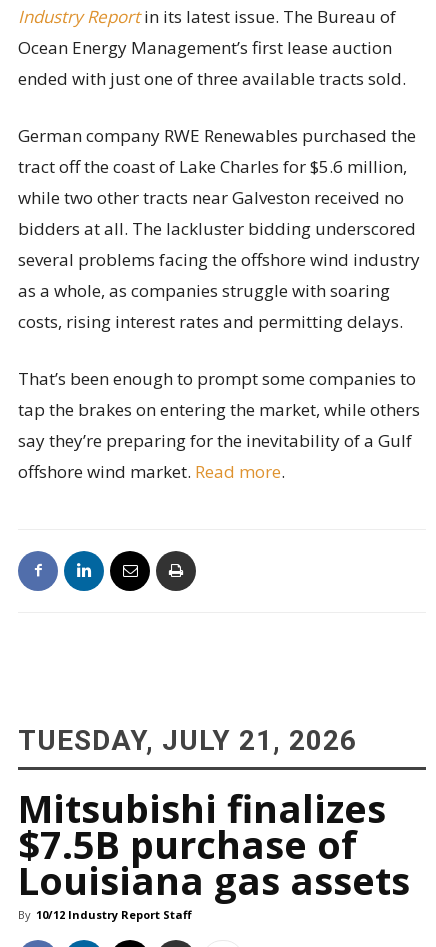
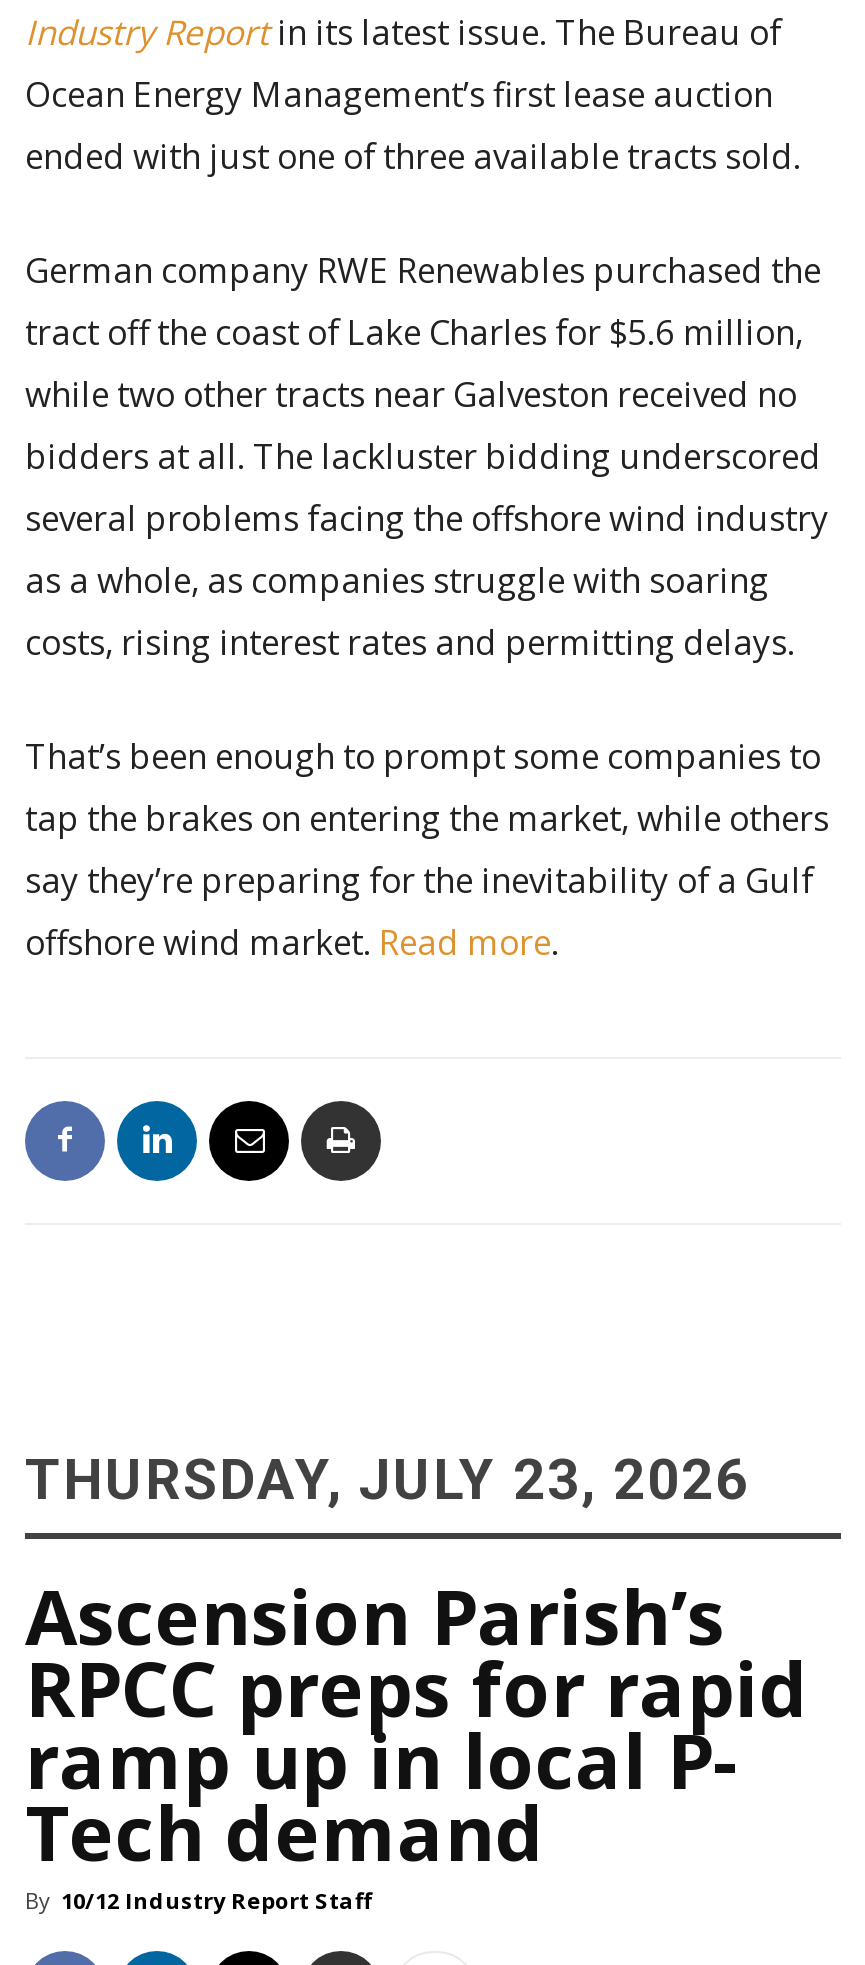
[18,724,357,757] TUESDAY, JULY 21, 2026 -> [25,1446,749,1512] THURSDAY, JULY 23, 2026
[18,782,410,906] Mitsubishi finalizes | $7.5B purchase of | Louisiana gas assets -> [25,1562,809,1882] Ascension Parish’s | RPCC preps for rapid | ramp up in local P- | Tech demand

